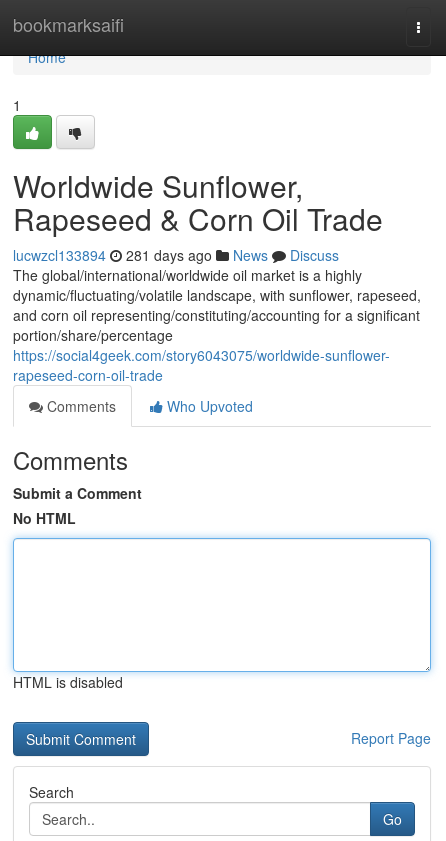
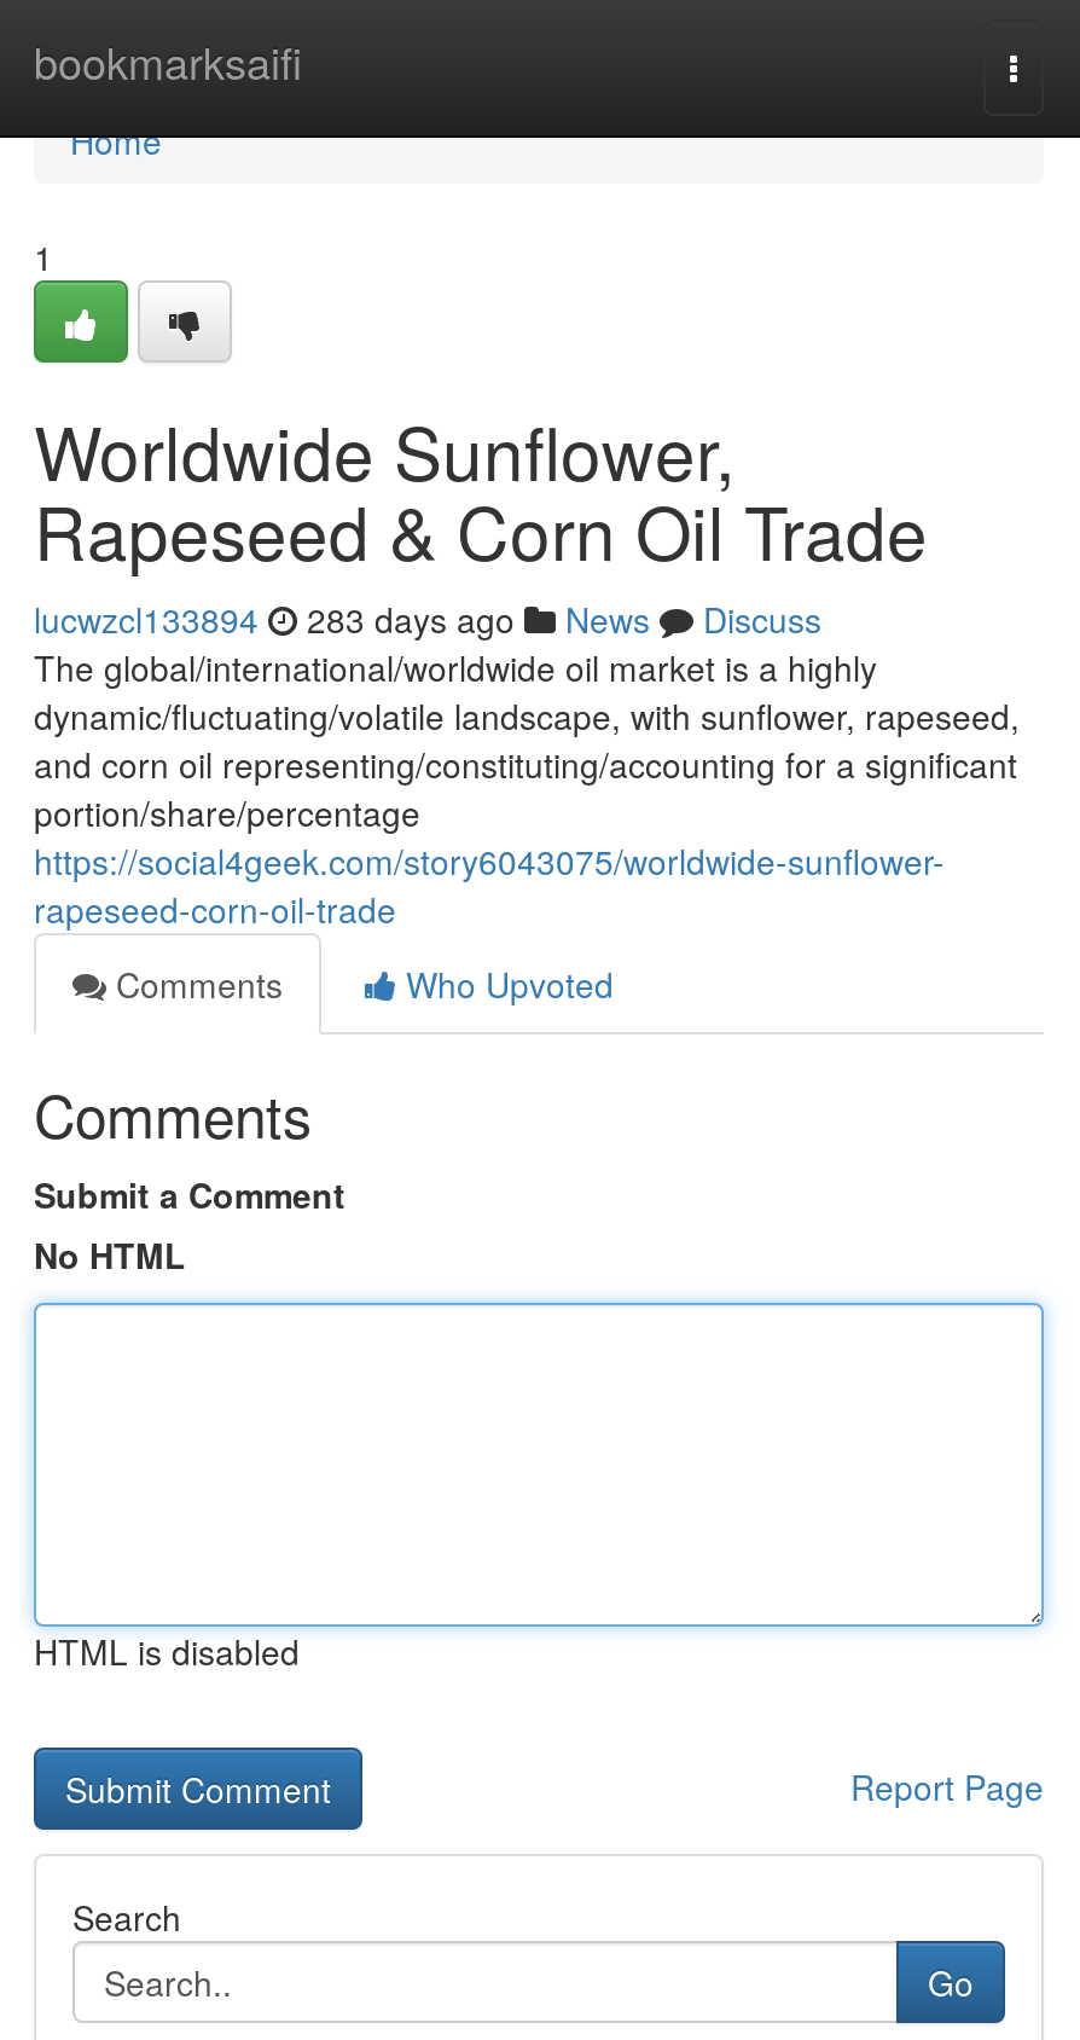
[13,245,339,265] lucwzcl133894 281 days ago News Discuss -> [34,595,821,643] lucwzcl133894 283 days ago News Discuss

